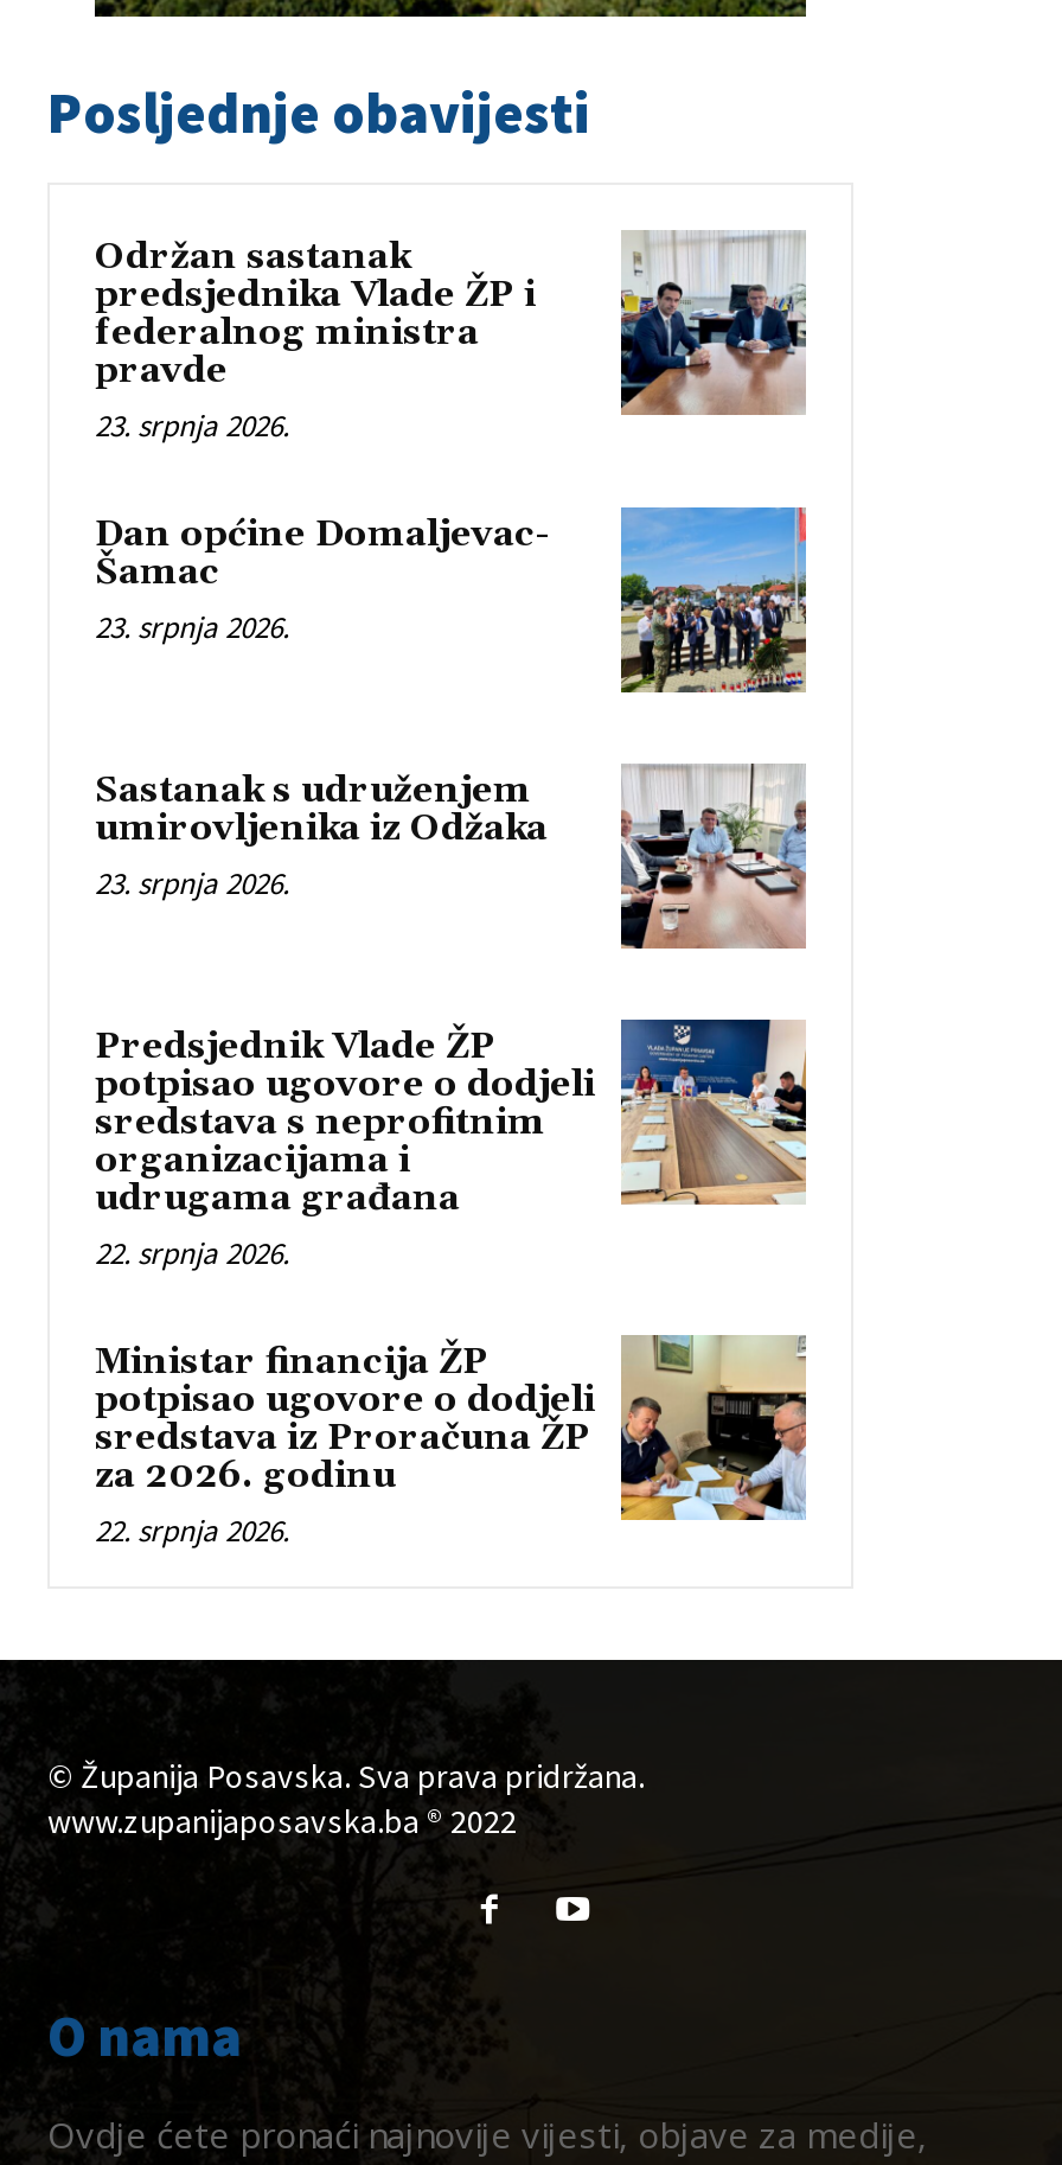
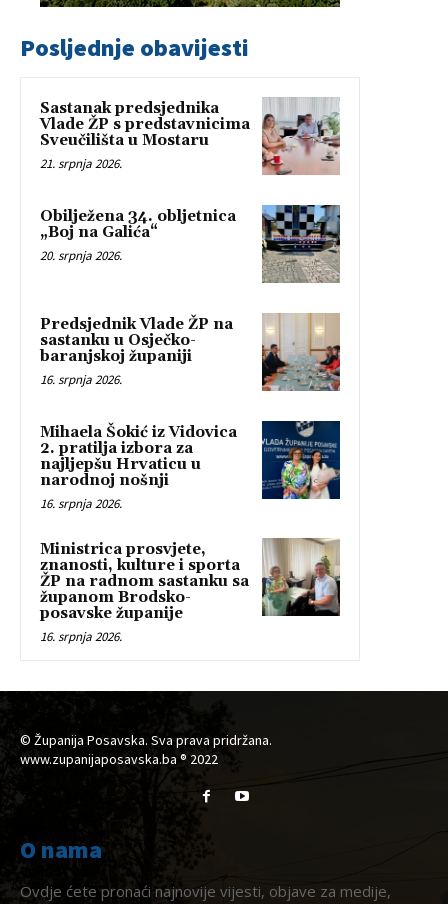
[95,234,804,445] [image] | Održan sastanak | predsjednika Vlade ŽP i | federalnog ministra | pravde | 23. srpnja 2026. -> [40,99,340,175] [image] | Sastanak predsjednika | Vlade ŽP s predstavnicima | Sveučilišta u Mostaru | 21. srpnja 2026.
[95,505,808,692] [image] | Dan općine Domaljevac- | Šamac | 23. srpnja 2026. -> [40,204,341,283] [image] | Obilježena 34. obljetnica | „Boj na Galića“ | 20. srpnja 2026.
[95,766,806,951] [image] | Sastanak s udruženjem | umirovljenika iz Odžaka | 23. srpnja 2026. -> [40,313,340,391] [image] | Predsjednik Vlade ŽP na | sastanku u Osječko- | baranjskoj županiji | 16. srpnja 2026.
[95,1020,808,1273] [image] | Predsjednik Vlade ŽP | potpisao ugovore o dodjeli | sredstava s neprofitnim | organizacijama i | udrugama građana | 22. srpnja 2026. -> [40,420,341,512] [image] | Mihaela Šokić iz Vidovica | 2. pratilja izbora za | najljepšu Hrvaticu u | narodnoj nošnji | 16. srpnja 2026.
[95,1297,808,1550] [image] | Ministar financija ŽP | potpisao ugovore o dodjeli | sredstava iz Proračuna ŽP | za 2026. godinu | 22. srpnja 2026. -> [40,537,341,645] [image] | Ministrica prosvjete, | znanosti, kulture i sporta | ŽP na radnom sastanku sa | županom Brodsko- | posavske županije | 16. srpnja 2026.

